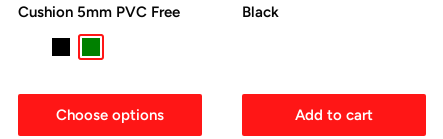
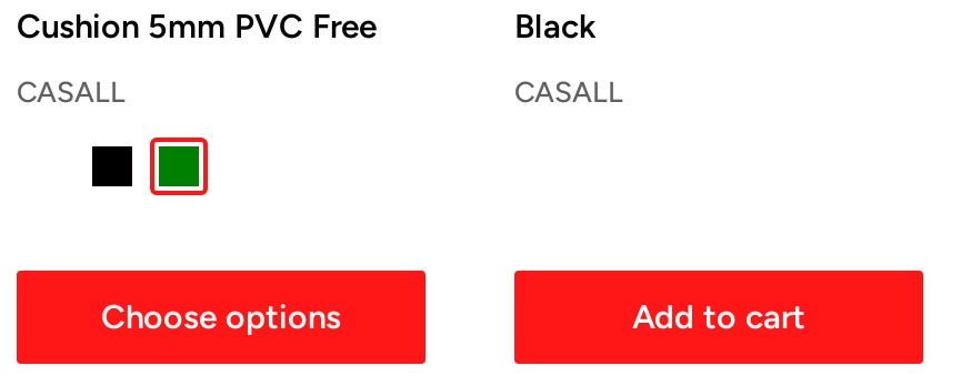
none -> [17,75,126,109] CASALL
none -> [514,75,623,109] CASALL

